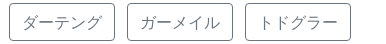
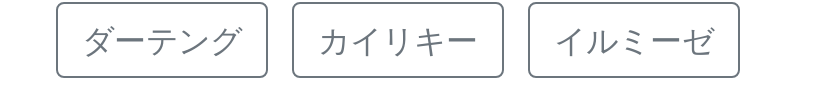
[140,11,338,33] ガーメイル | トドグラー -> [318,18,714,62] カイリキー | イルミーゼ

